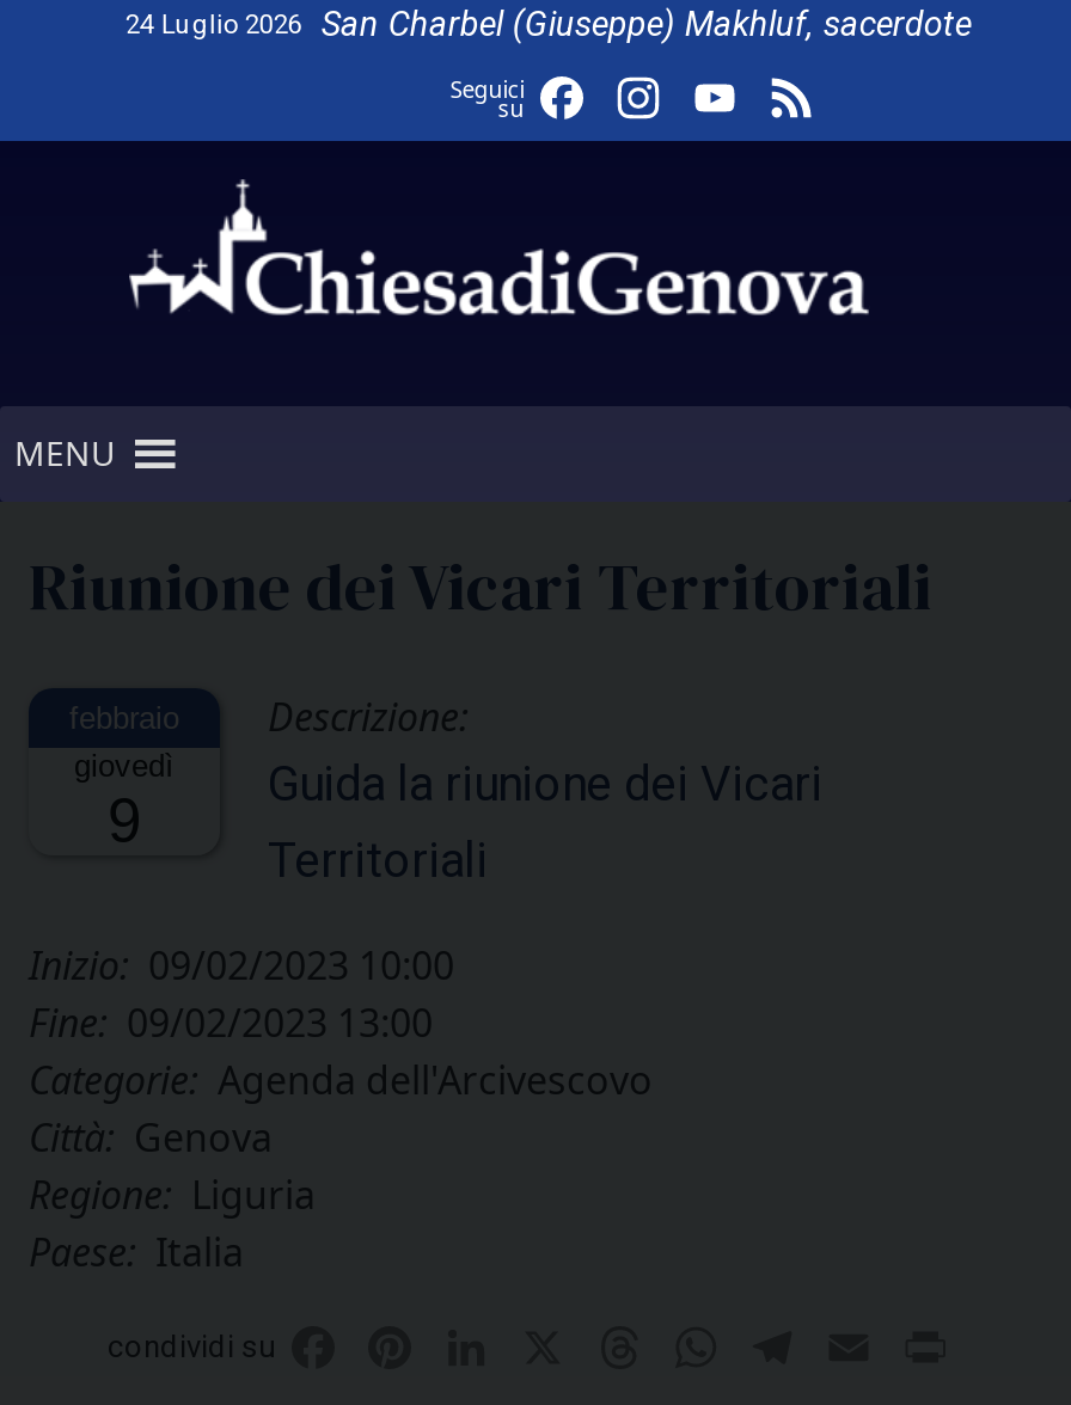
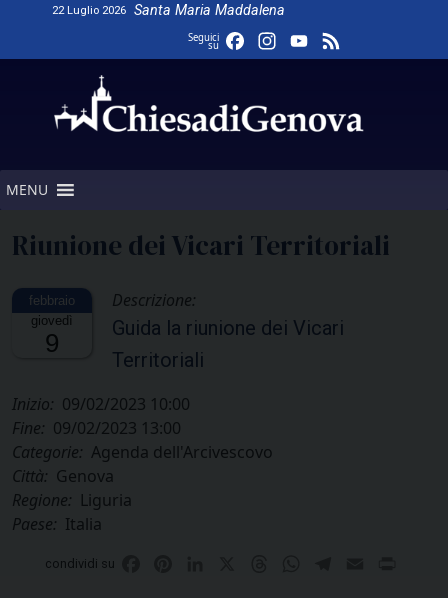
[125,5,972,45] 24 Luglio 2026 | San Charbel (Giuseppe) Makhluf, sacerdote -> [52,2,285,19] 22 Luglio 2026 | Santa Maria Maddalena

